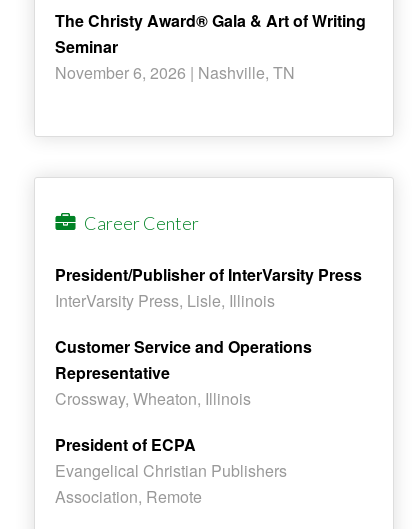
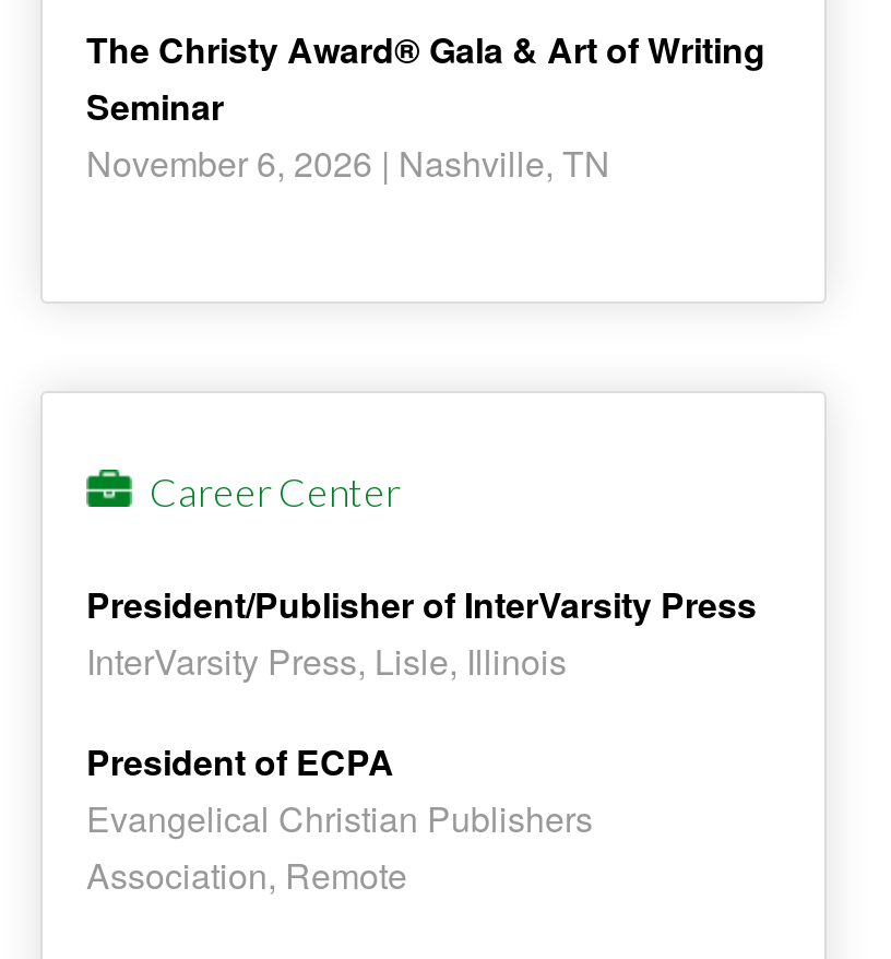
[55,335,312,410] Customer Service and Operations | Representative | Crossway, Wheaton, Illinois -> none

